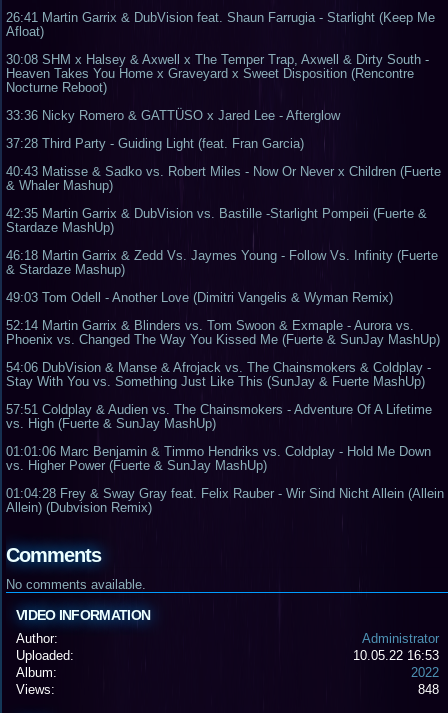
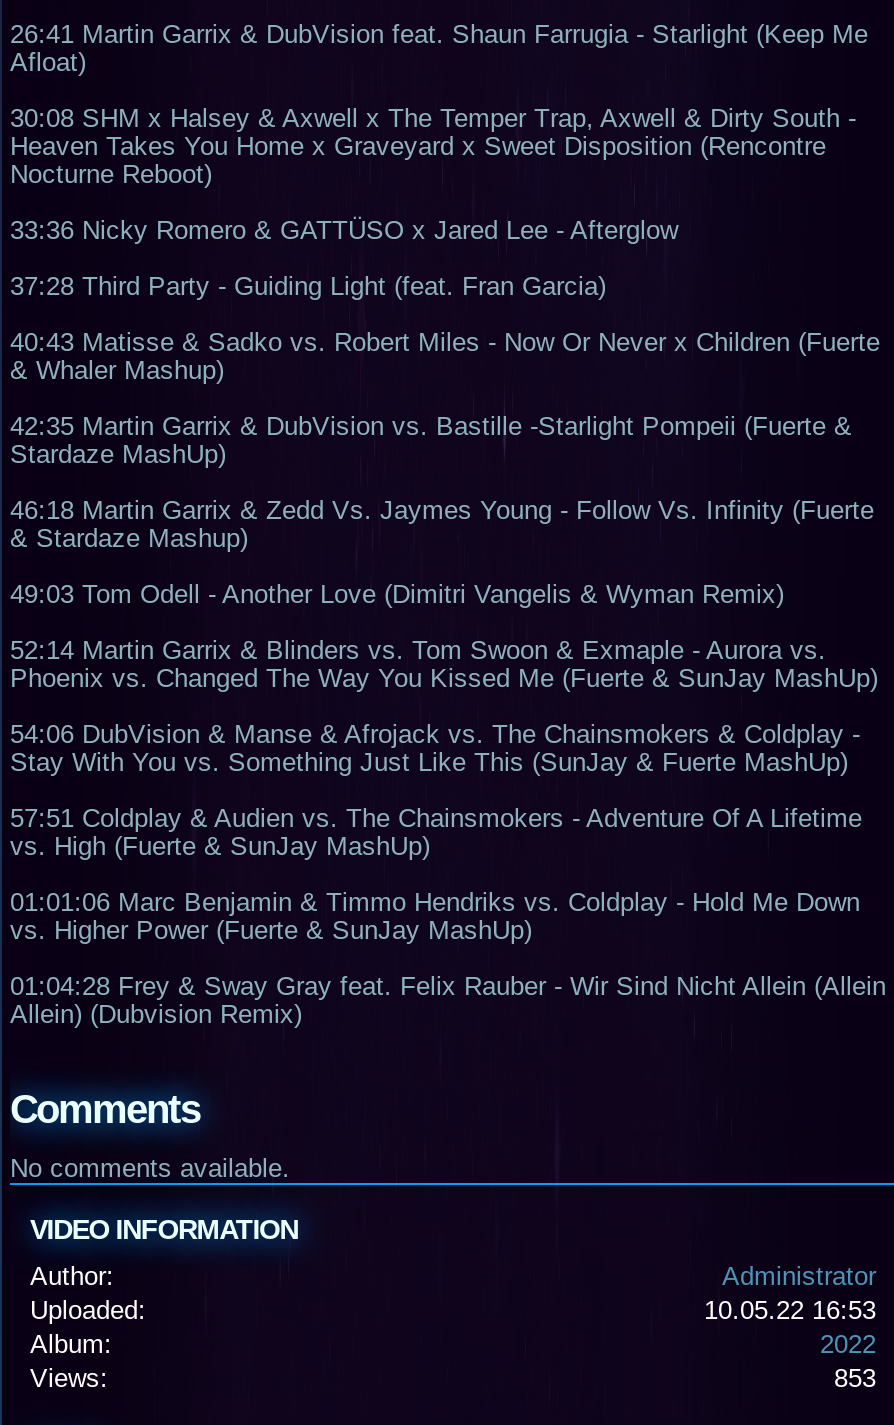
[418,682,439,697] 848 -> [834,1363,876,1393] 853

